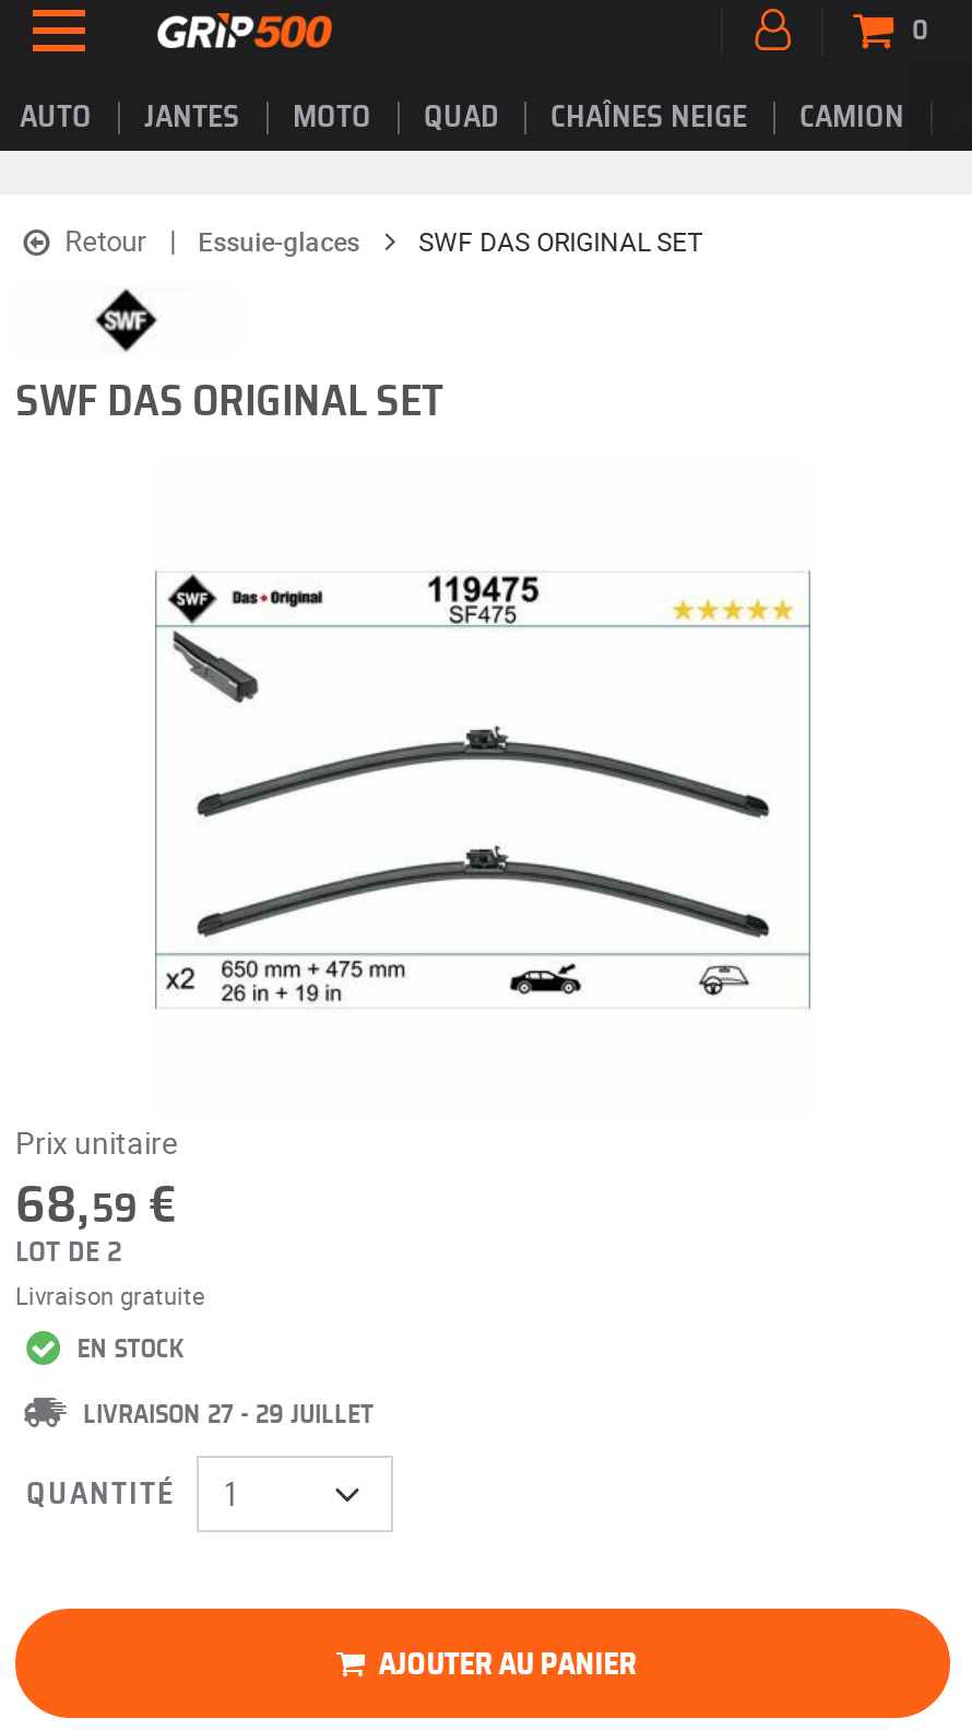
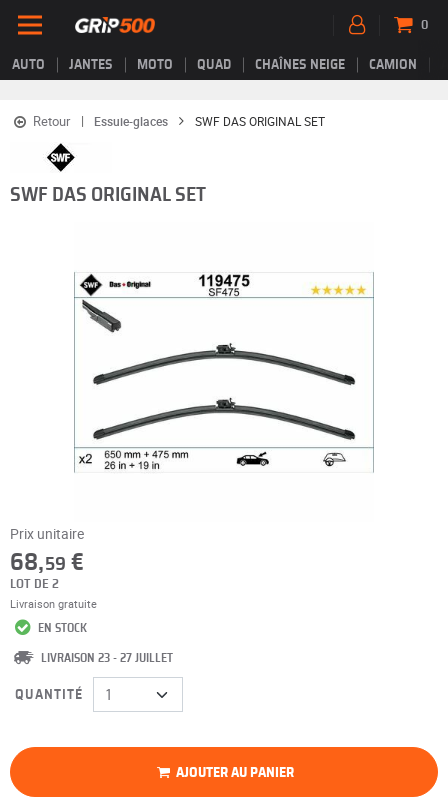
[83,1401,374,1427] LIVRAISON 27 - 29 JUILLET -> [41,652,173,664] LIVRAISON 23 - 27 JUILLET

